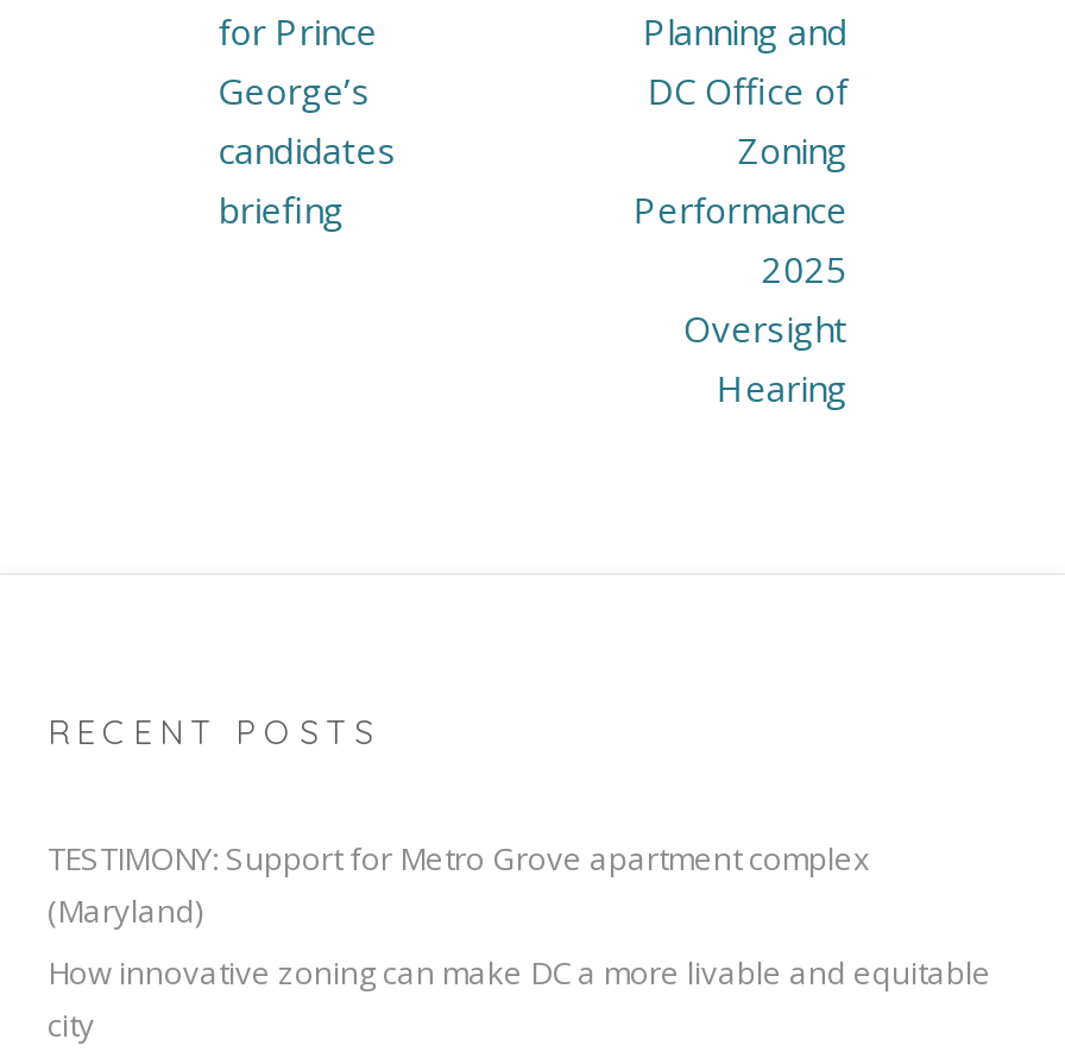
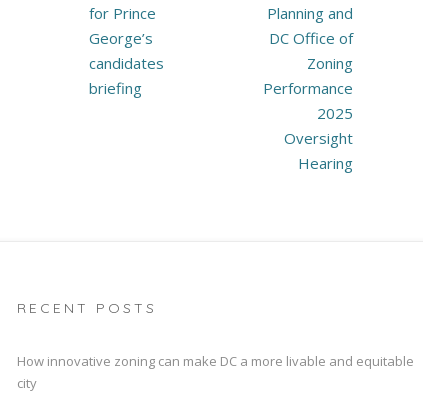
[48,838,870,933] TESTIMONY: Support for Metro Grove apartment complex | (Maryland) -> none

